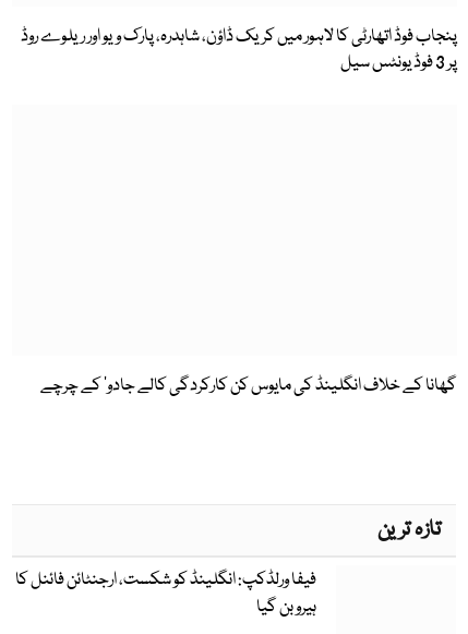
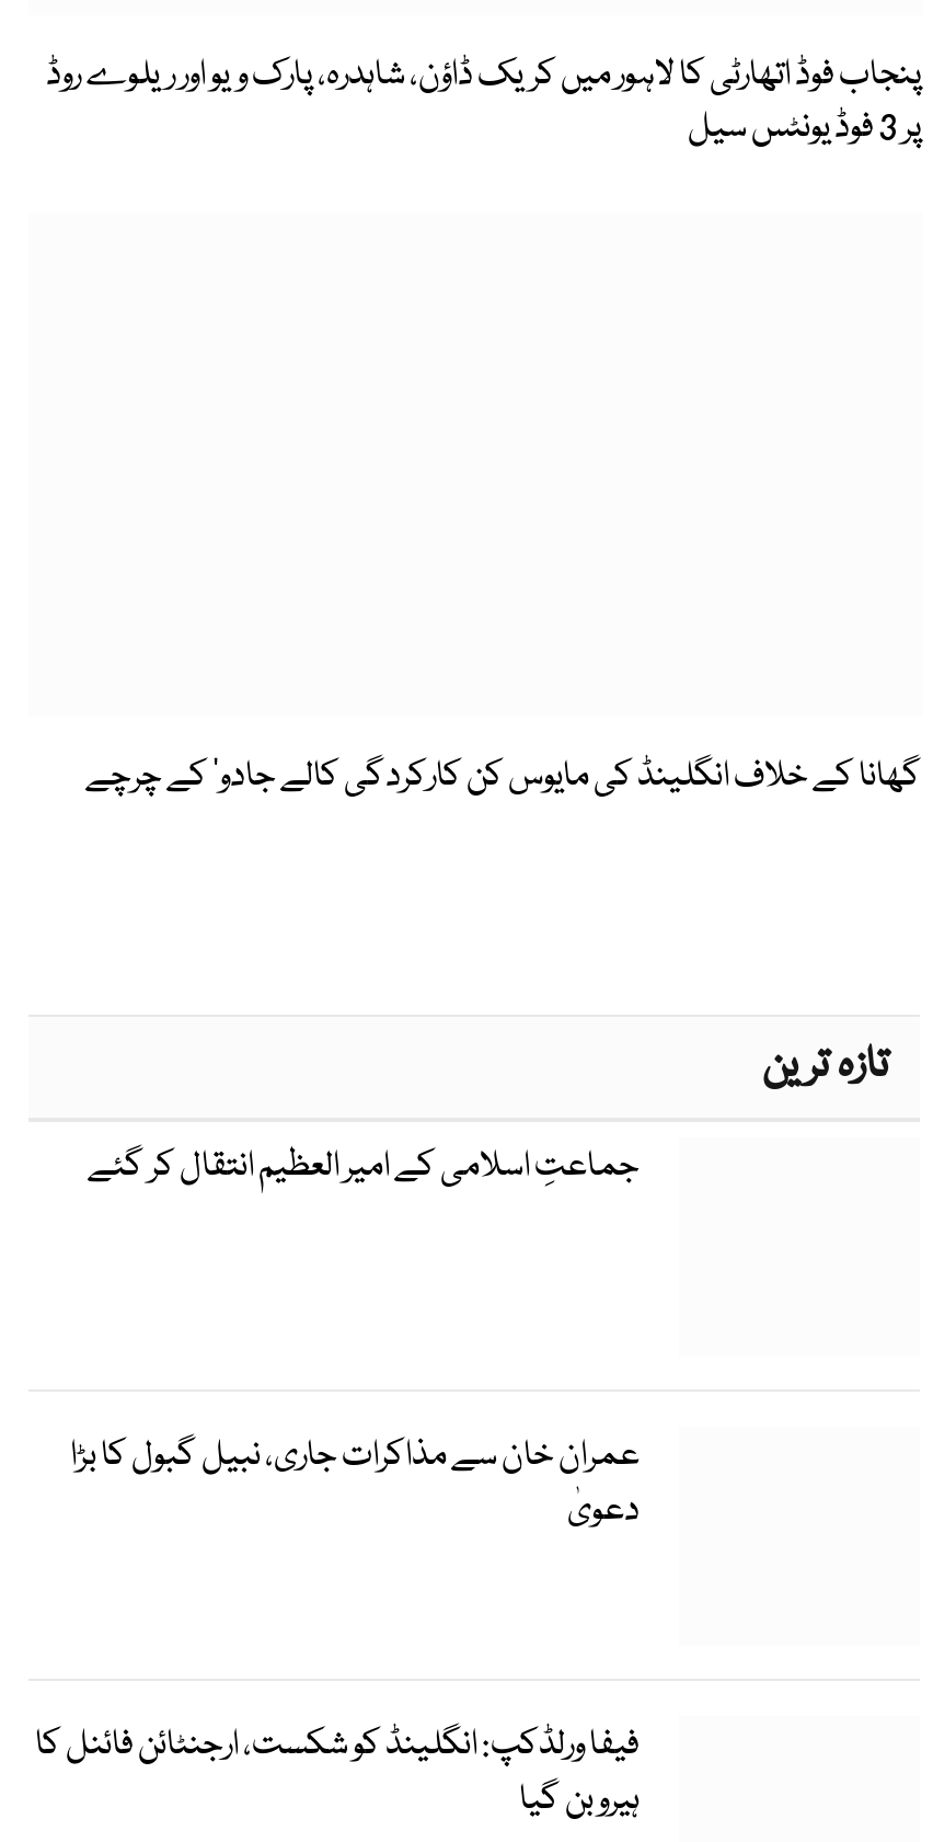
none -> [70,1430,640,1538] عمران خان سے مذاکرات جاری، نبیل گبول کا بڑا | دعویٰ
none -> [88,1141,640,1194] جماعتِ اسلامی کے امیر العظیم انتقال کر گئے

